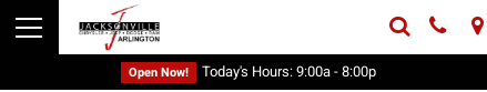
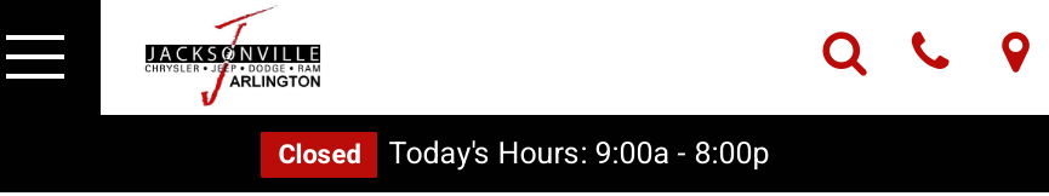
[129,63,189,82] Open Now! -> [278,134,361,175] Closed

